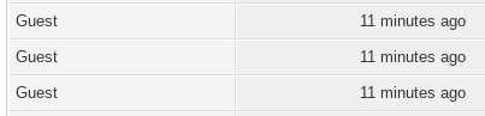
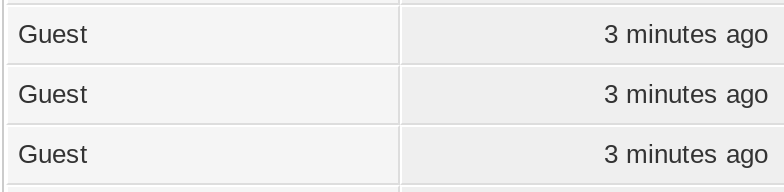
[360,12,466,30] 11 minutes ago -> [604,19,768,49] 3 minutes ago
[360,48,466,66] 11 minutes ago -> [604,79,768,109] 3 minutes ago
[360,84,466,102] 11 minutes ago -> [604,139,768,169] 3 minutes ago

